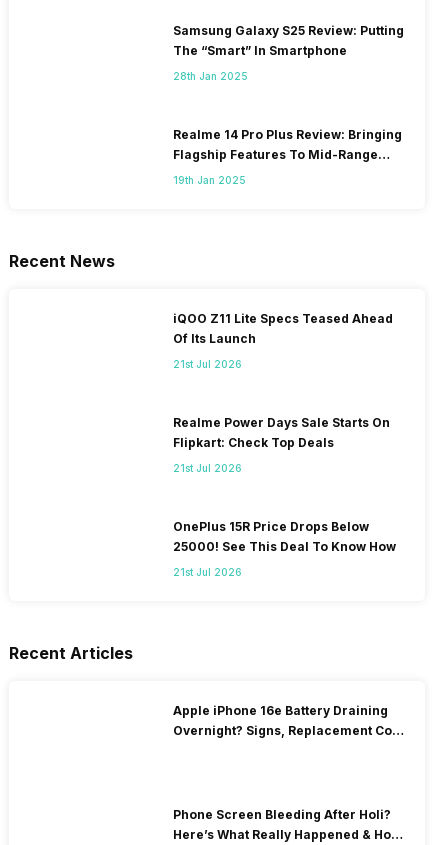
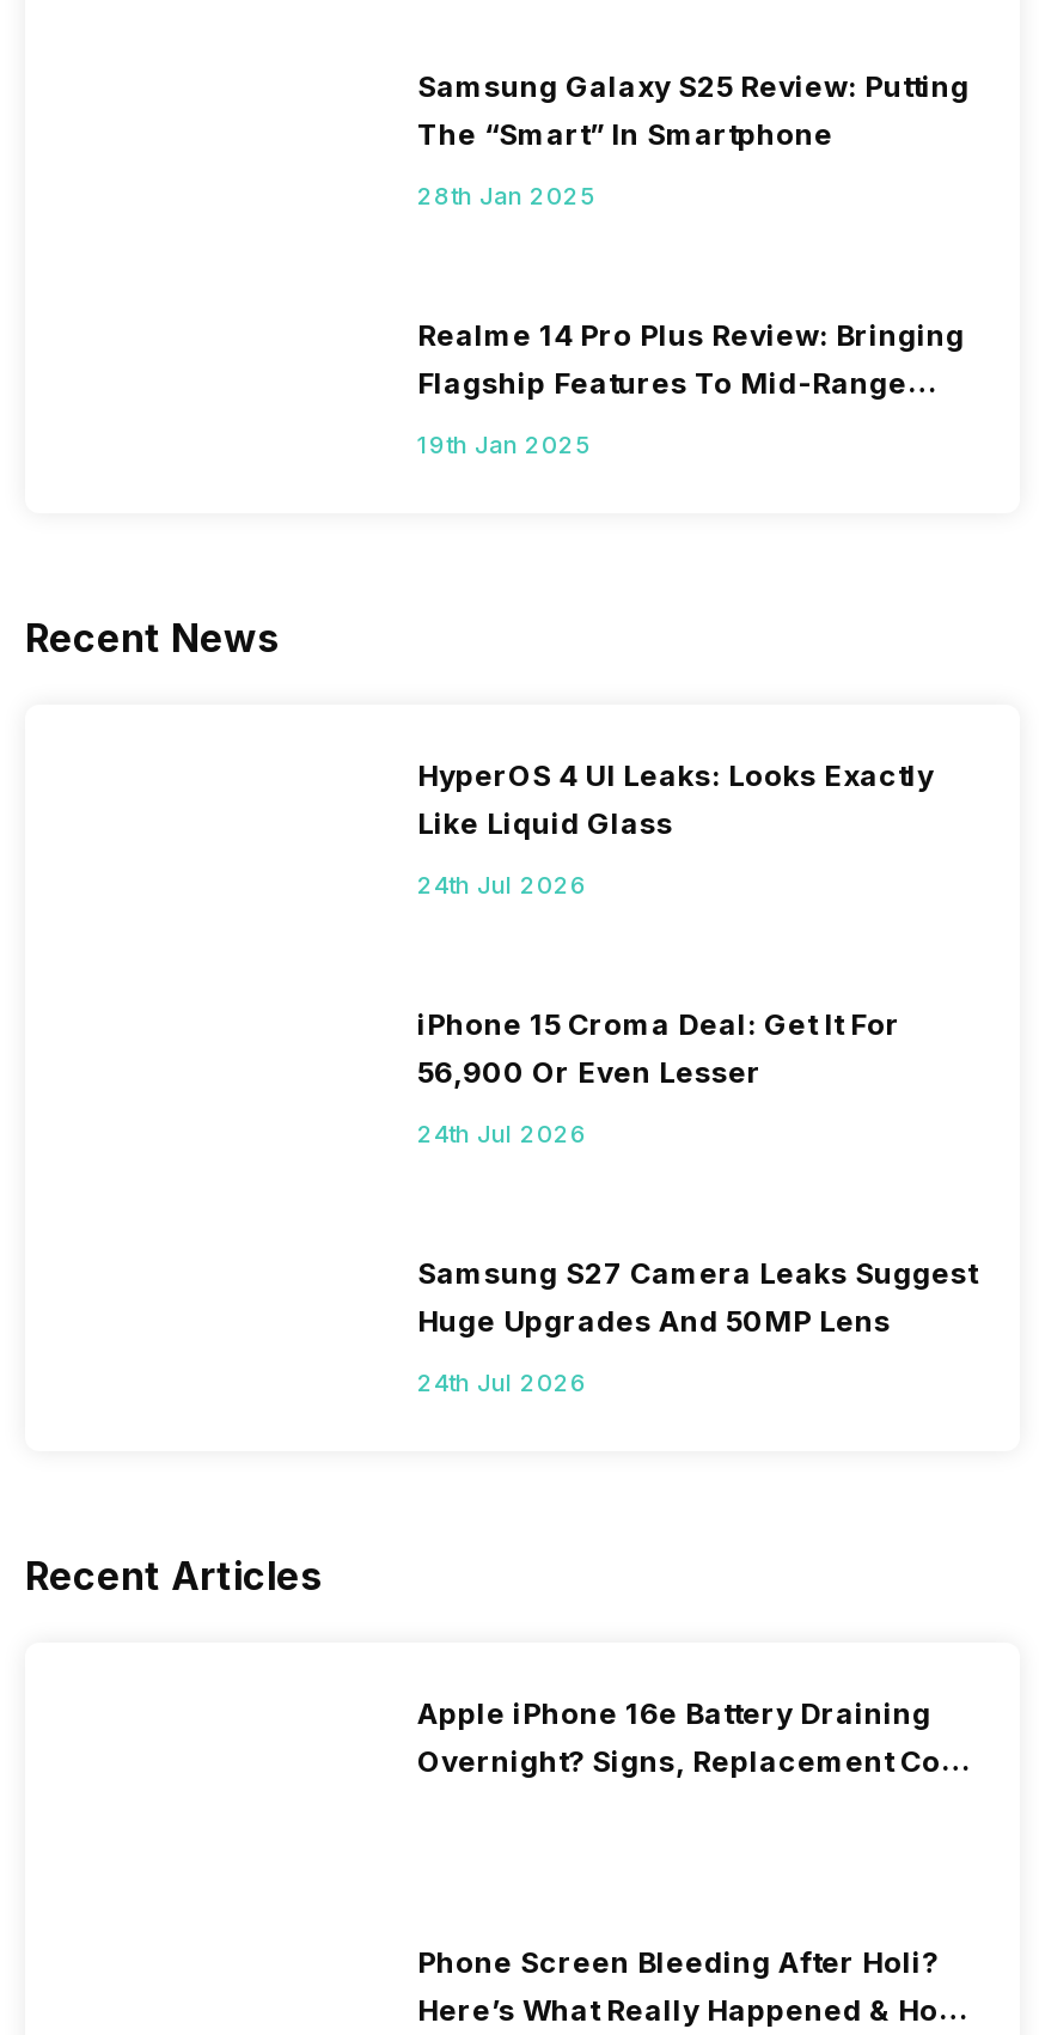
[173,311,393,346] iQOO Z11 Lite Specs Teased Ahead | Of Its Launch -> [417,756,934,840] HyperOS 4 UI Leaks: Looks Exactly | Like Liquid Glass
[173,358,242,370] 21st Jul 2026 -> [417,869,587,898] 24th Jul 2026
[173,415,390,450] Realme Power Days Sale Starts On | Flipkart: Check Top Deals -> [417,1005,900,1089] iPhone 15 Croma Deal: Get It For | 56,900 Or Even Lesser
[173,462,242,474] 21st Jul 2026 -> [417,1118,587,1146] 24th Jul 2026
[173,519,396,554] OnePlus 15R Price Drops Below | 25000! See This Deal To Know How -> [417,1254,977,1338] Samsung S27 Camera Leaks Suggest | Huge Upgrades And 50MP Lens
[173,566,242,578] 21st Jul 2026 -> [417,1366,587,1395] 24th Jul 2026

